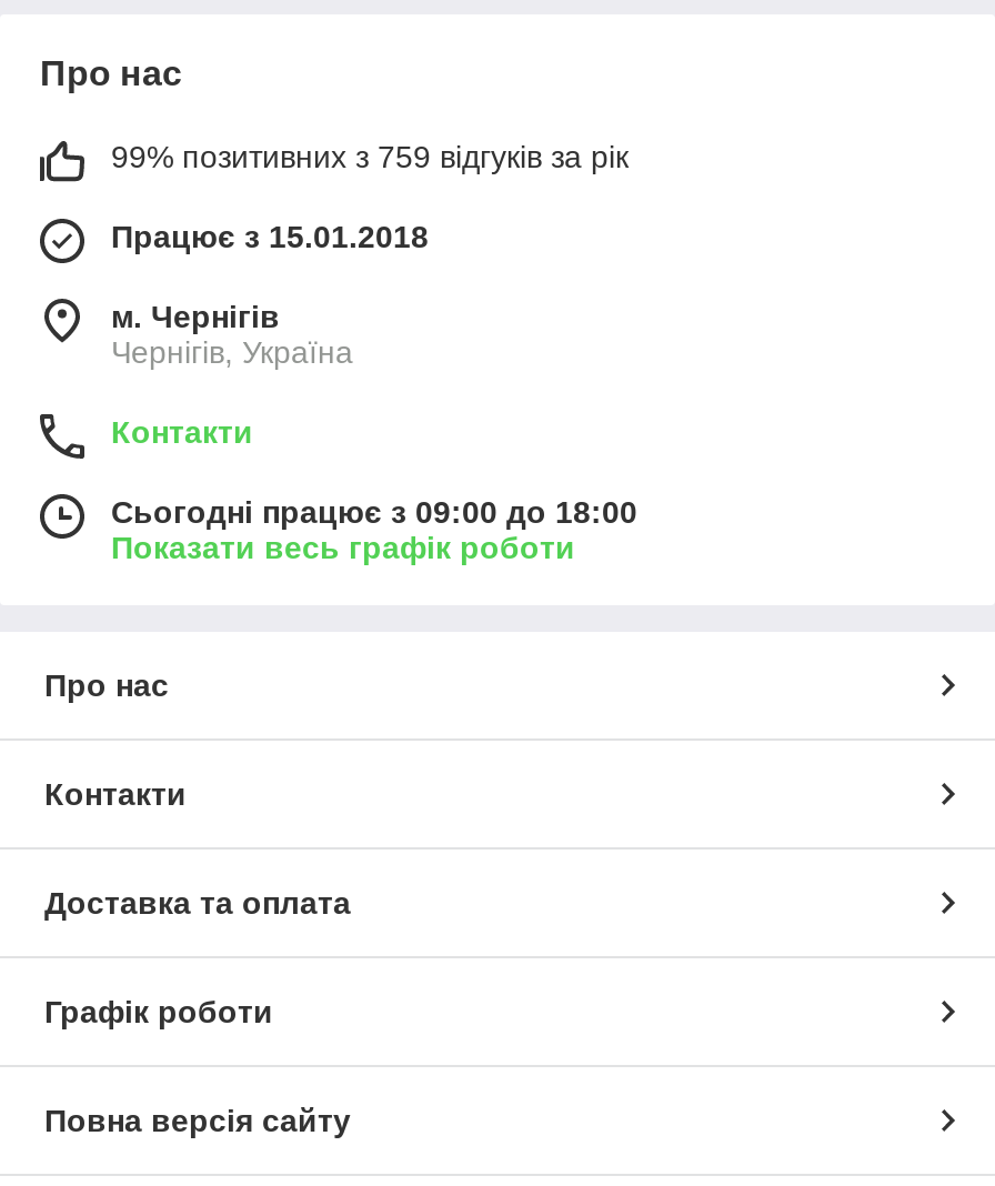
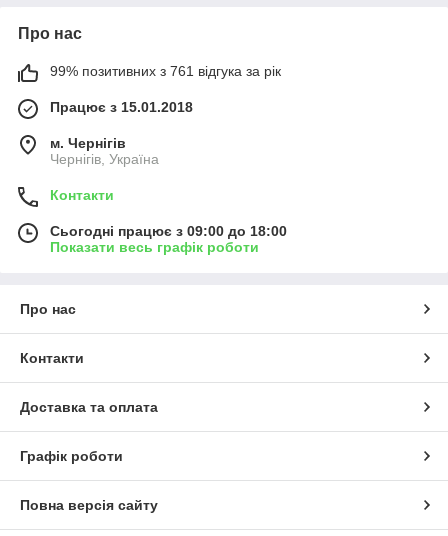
[111,139,629,175] 99% позитивних з 759 відгуків за рік -> [50,63,281,79] 99% позитивних з 761 відгука за рік

